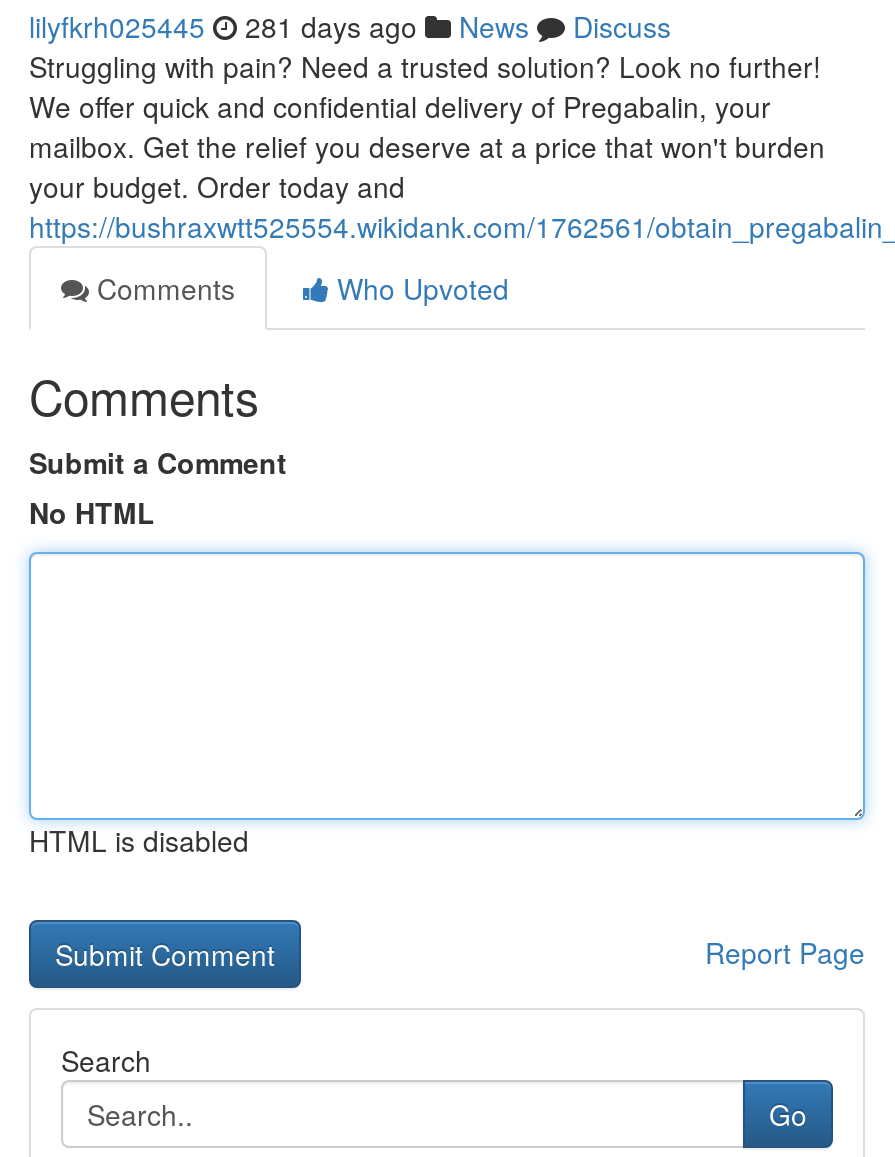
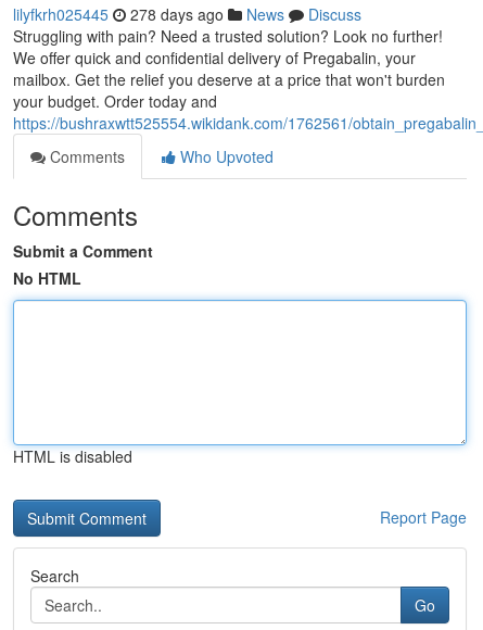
[29,6,671,46] lilyfkrh025445 281 days ago News Discuss -> [13,3,361,25] lilyfkrh025445 278 days ago News Discuss

